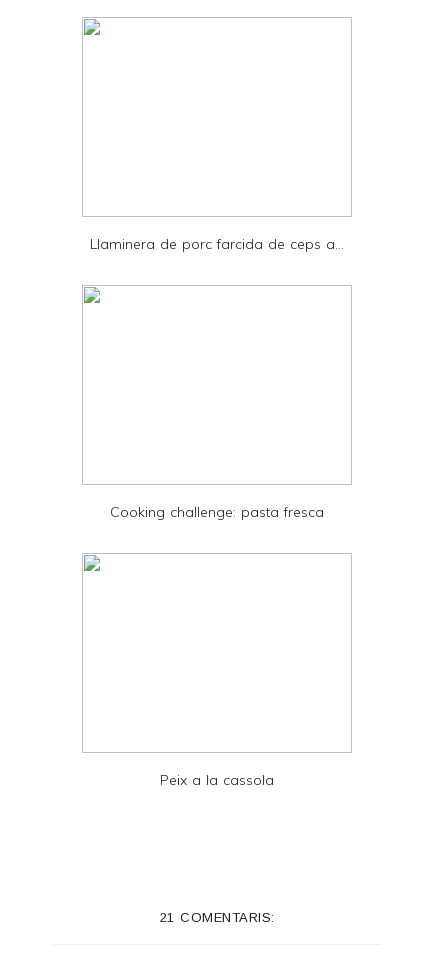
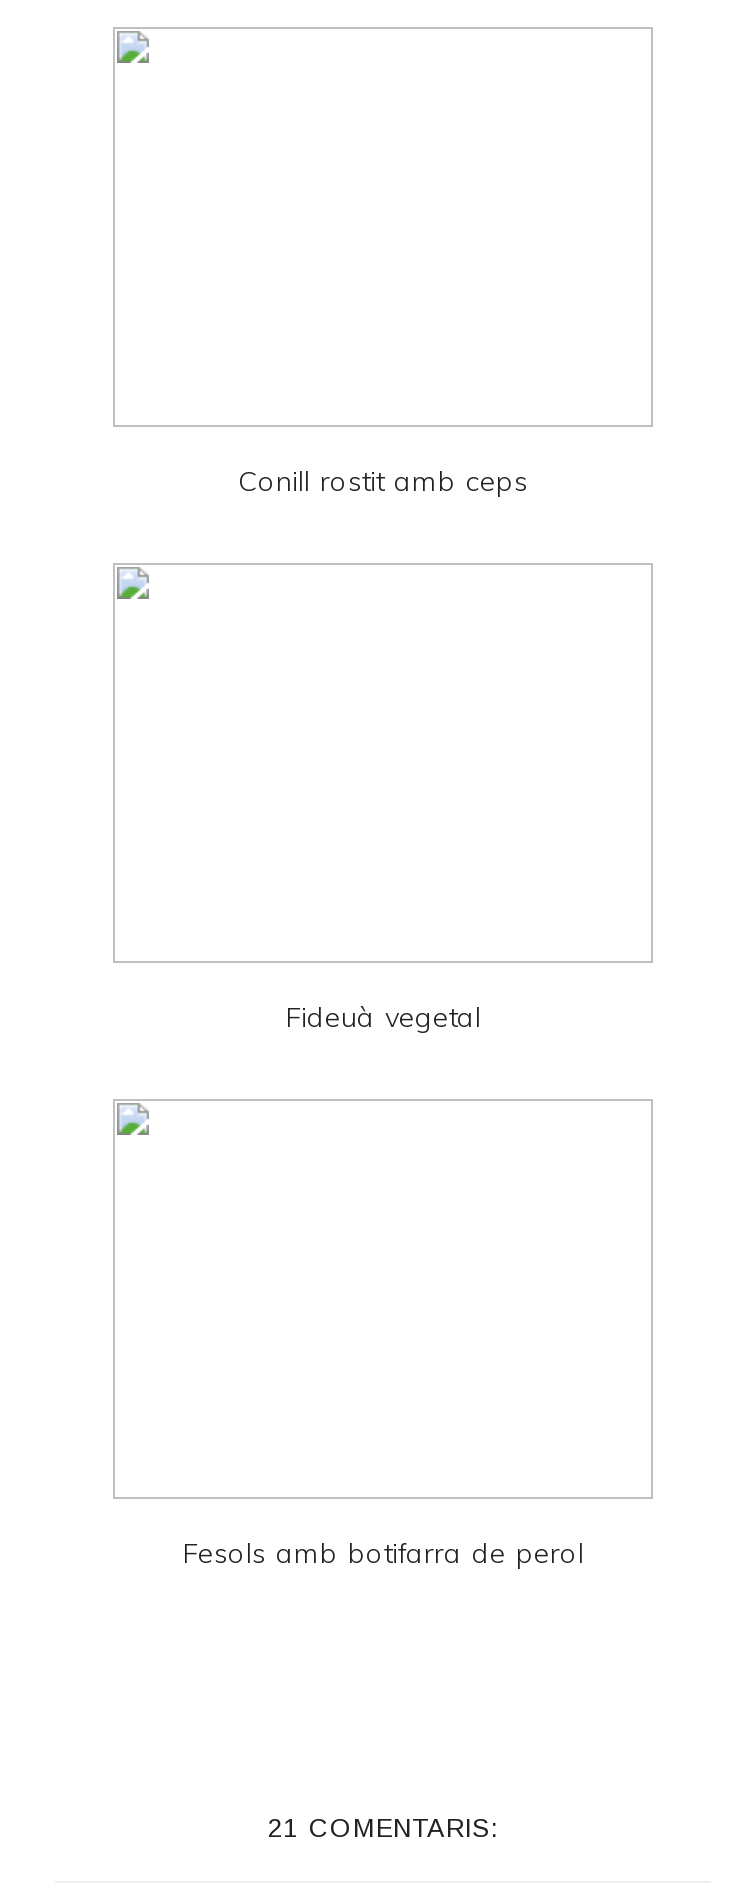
[90,235,344,253] Llaminera de porc farcida de ceps a... -> [238,463,528,499] Conill rostit amb ceps
[110,503,324,521] Cooking challenge: pasta fresca -> [285,999,481,1035] Fideuà vegetal
[160,771,274,789] Peix a la cassola -> [182,1535,584,1571] Fesols amb botifarra de perol

